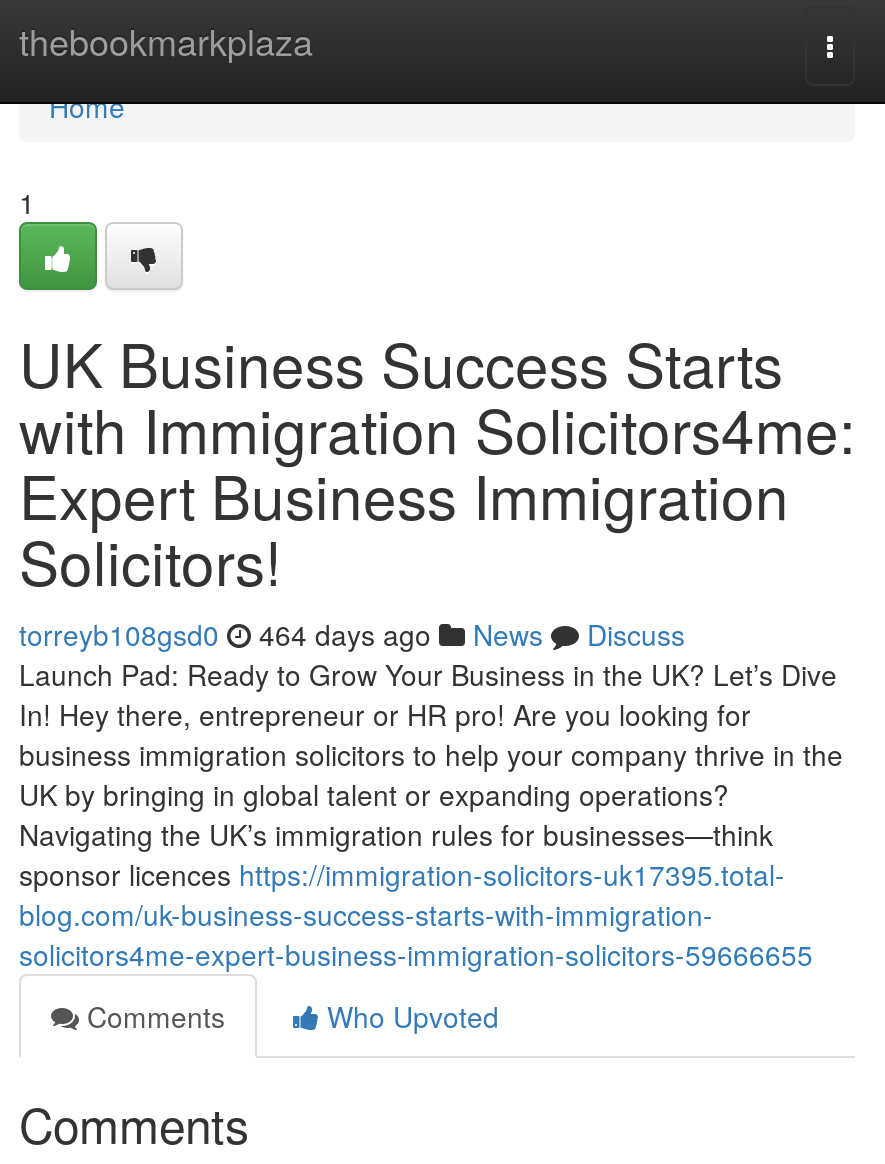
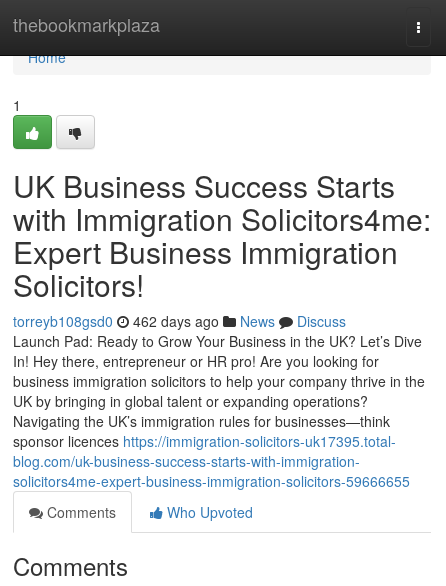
[19,614,685,654] torreyb108gsd0 464 days ago News Discuss -> [13,311,346,331] torreyb108gsd0 462 days ago News Discuss

